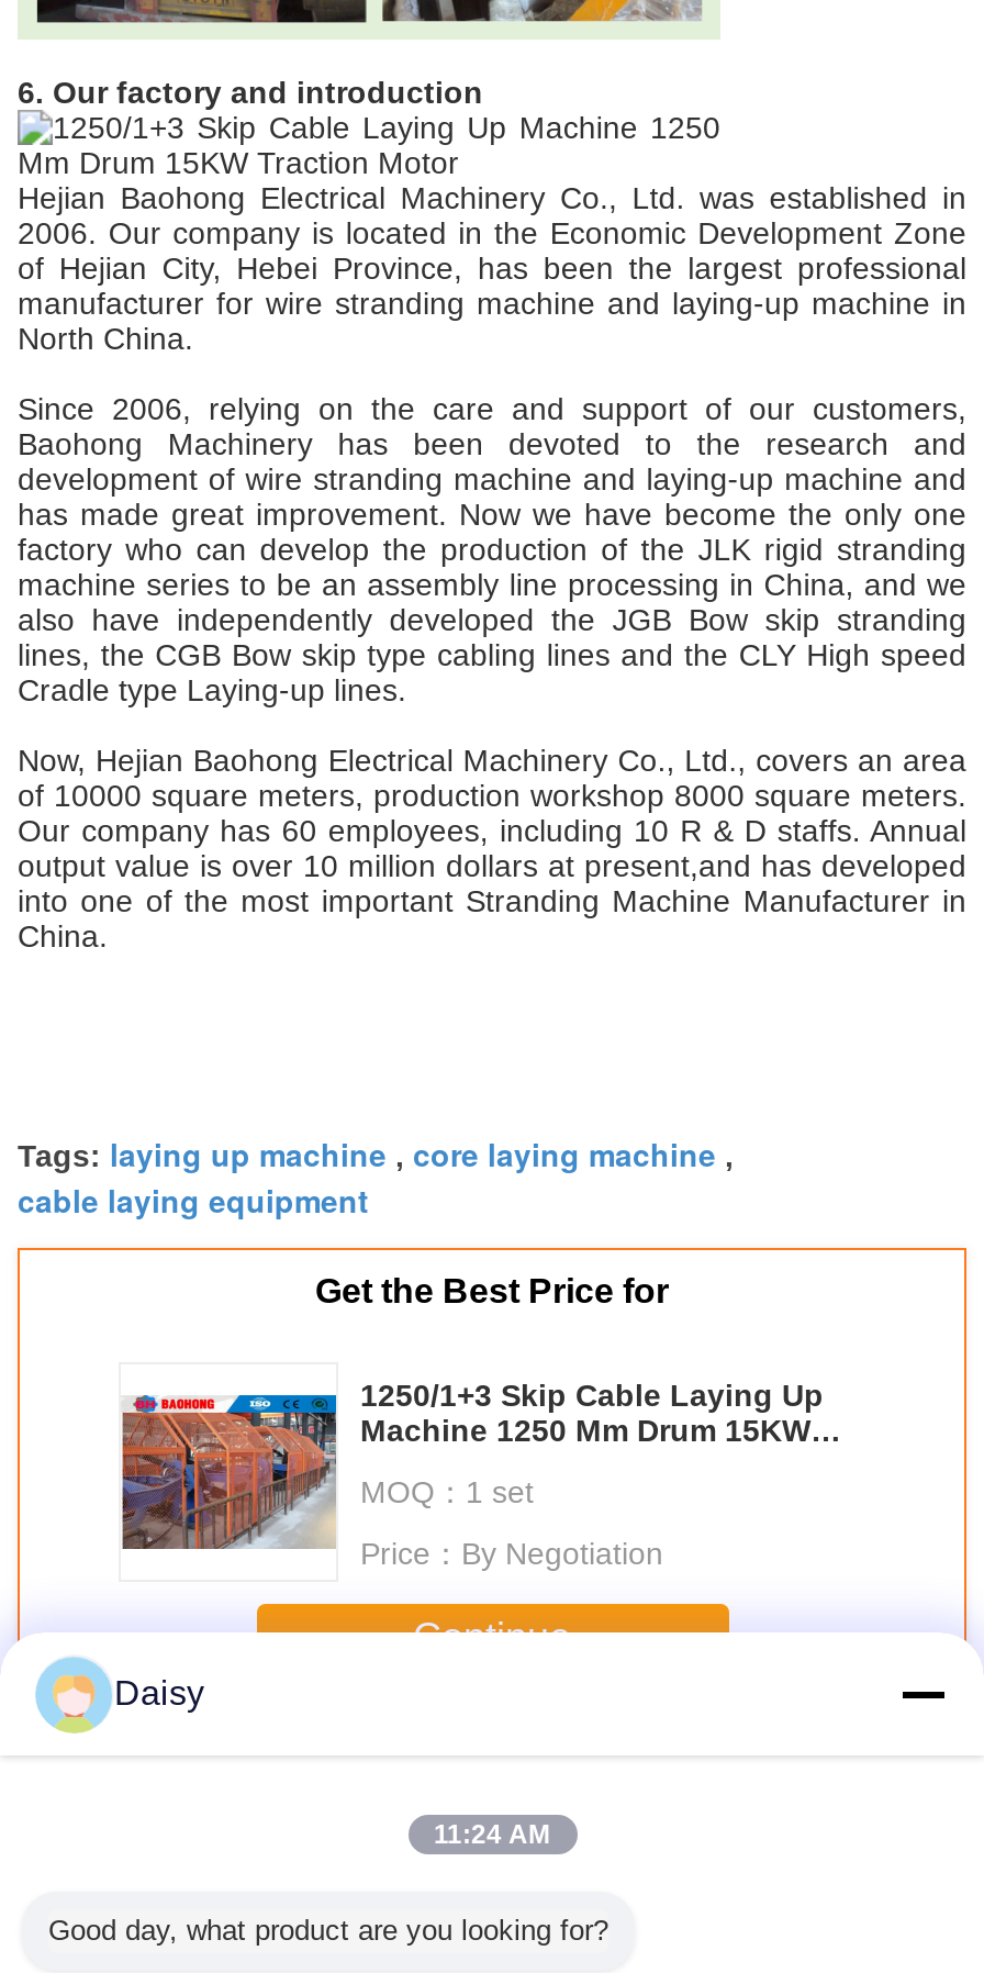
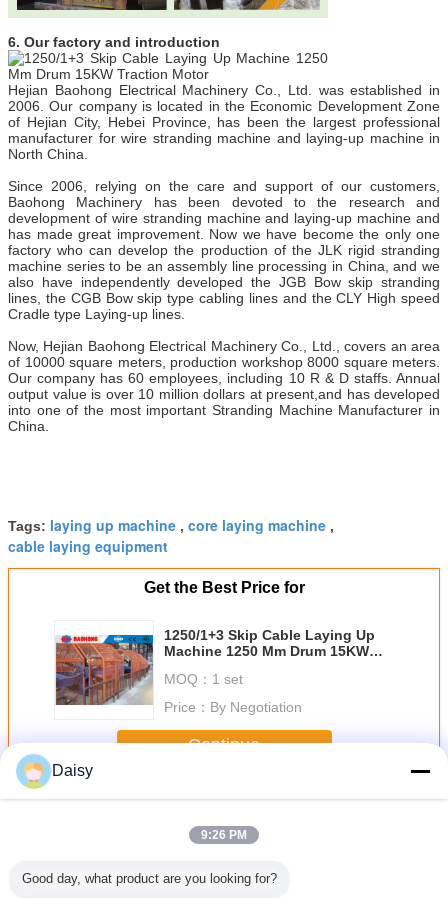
[434,1819,550,1850] 11:24 AM -> [201,828,247,842] 9:26 PM

